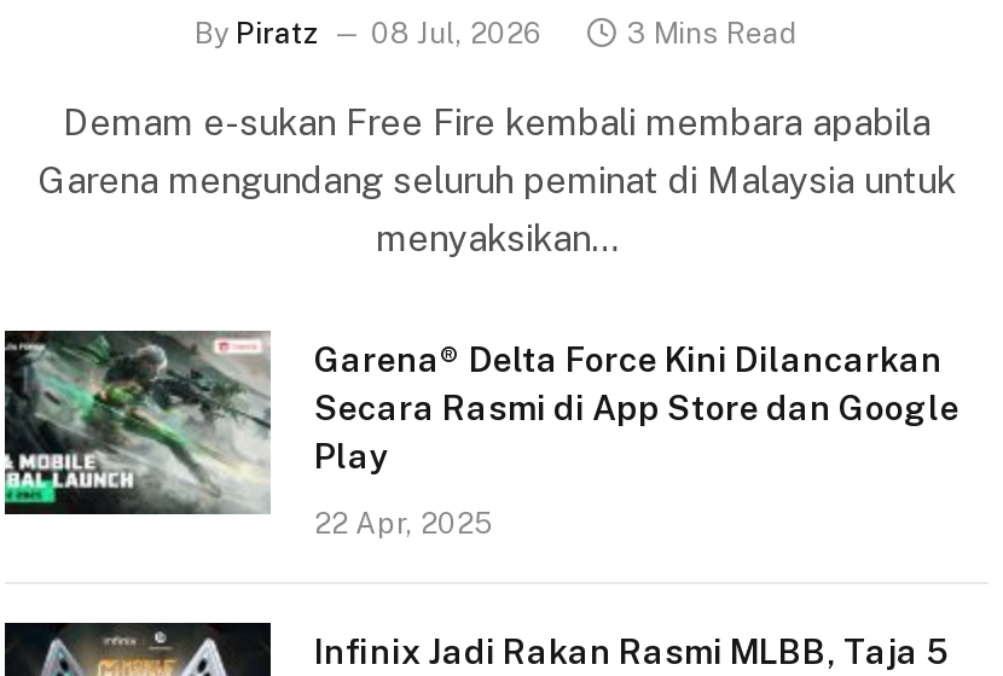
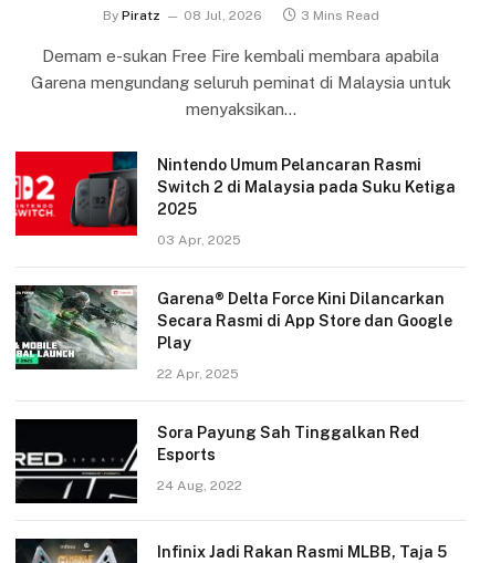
none -> [14,150,456,248] [image] | Nintendo Umum Pelancaran Rasmi | Switch 2 di Malaysia pada Suku Ketiga | 2025 | 03 Apr, 2025
none -> [15,420,419,504] [image] | Sora Payung Sah Tinggalkan Red | Esports | 24 Aug, 2022

